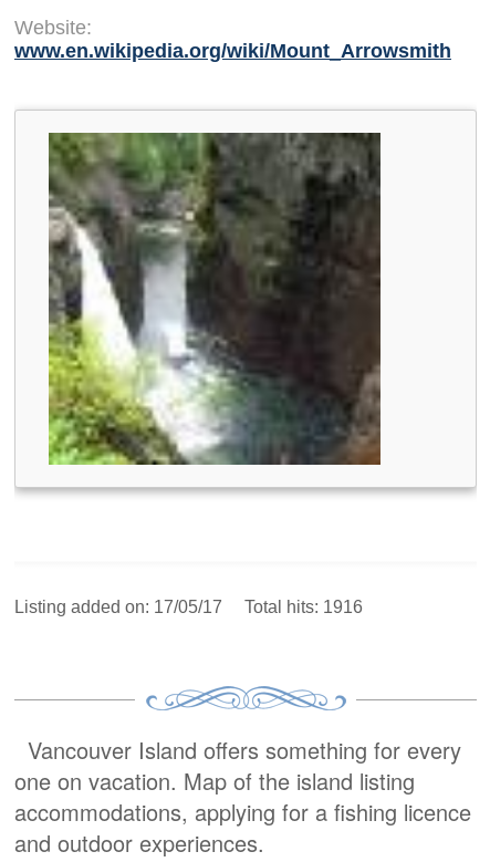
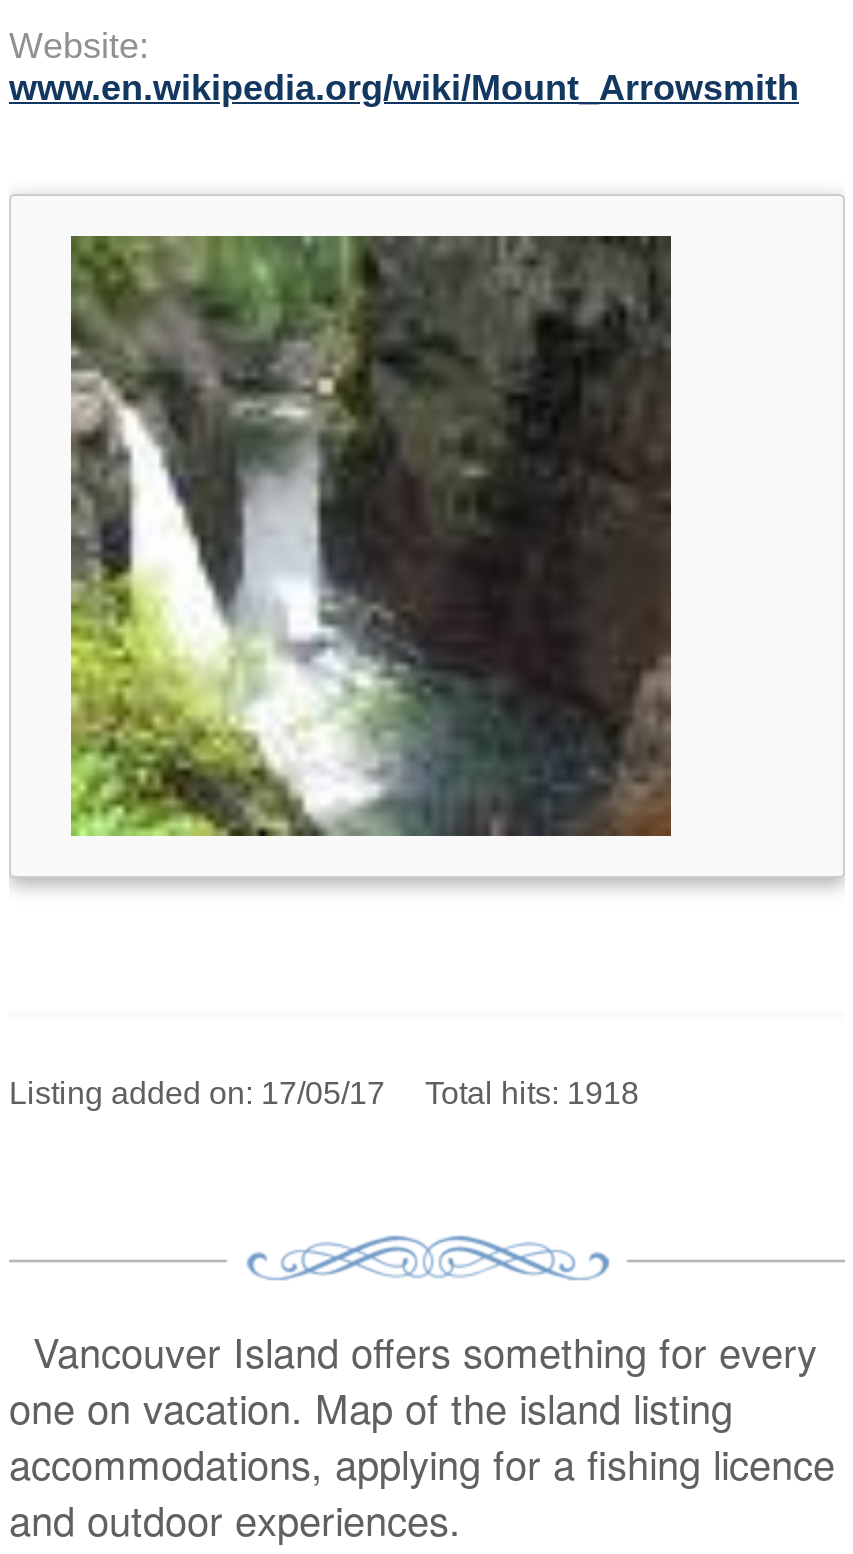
[14,598,363,616] Listing added on: 17/05/17 Total hits: 1916 -> [9,1076,639,1110] Listing added on: 17/05/17 Total hits: 1918

